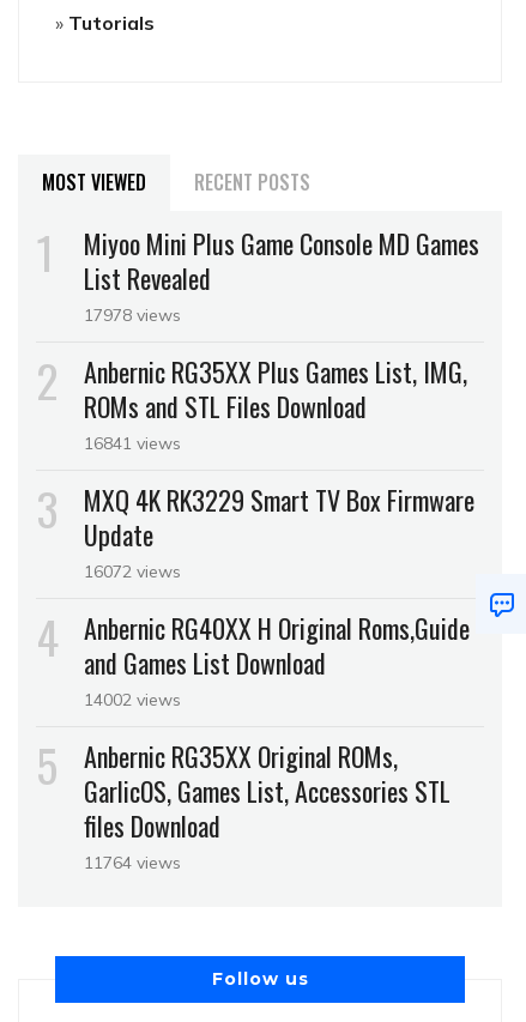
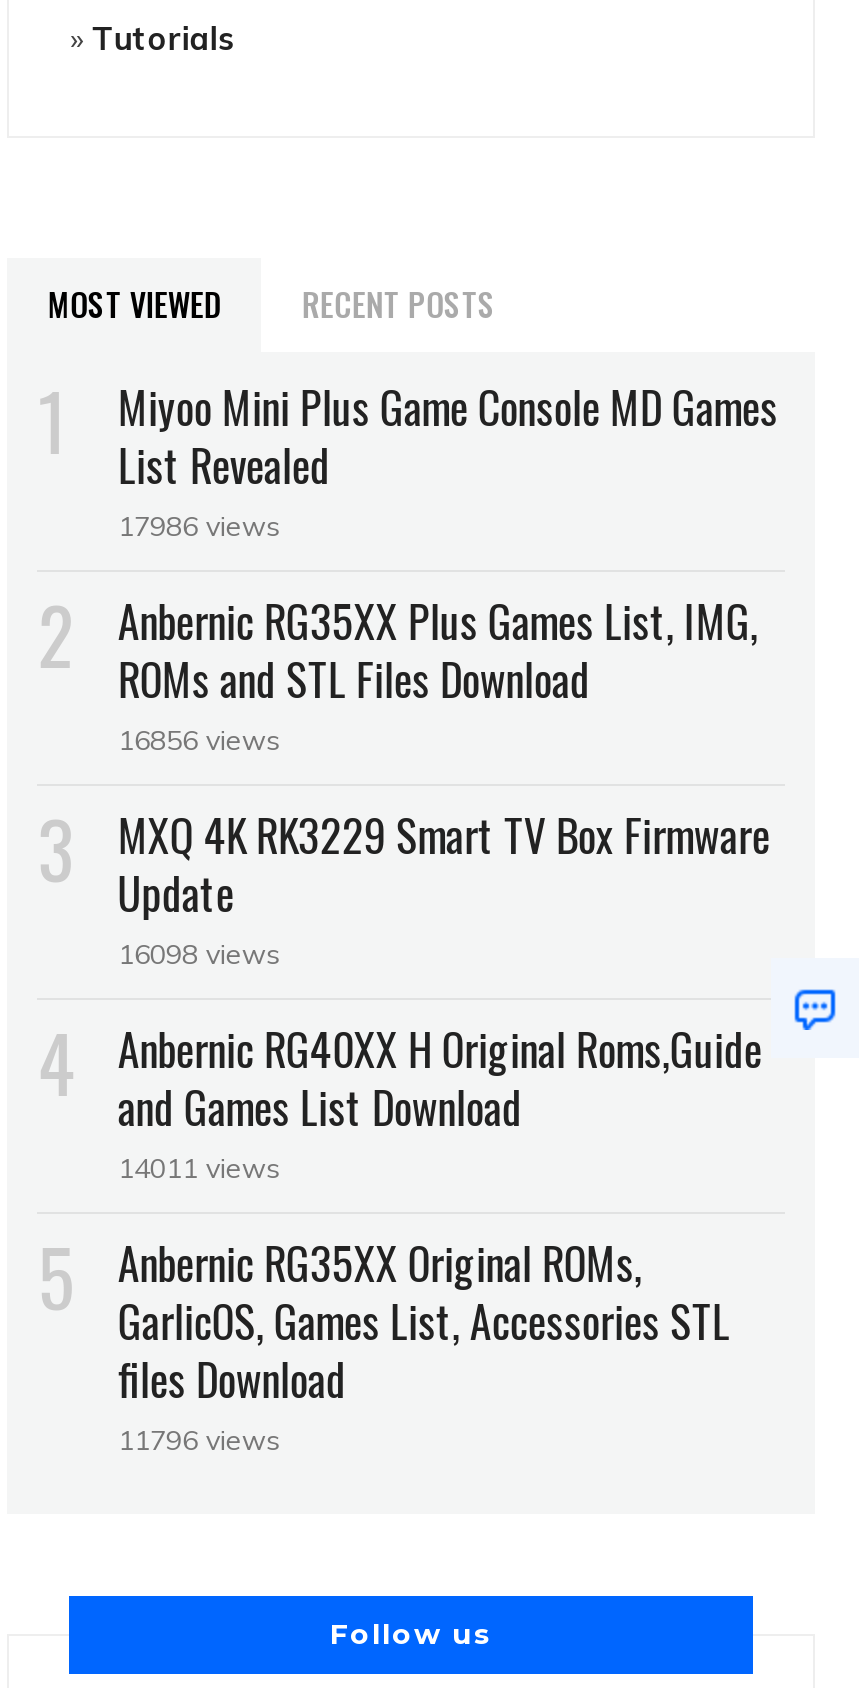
[84,304,181,325] 17978 views -> [118,507,280,543] 17986 views
[84,432,181,454] 16841 views -> [118,721,280,757] 16856 views
[84,560,181,582] 16072 views -> [118,935,280,971] 16098 views
[84,688,181,710] 14002 views -> [118,1149,280,1185] 14011 views
[84,851,181,873] 11764 views -> [118,1421,280,1457] 11796 views

